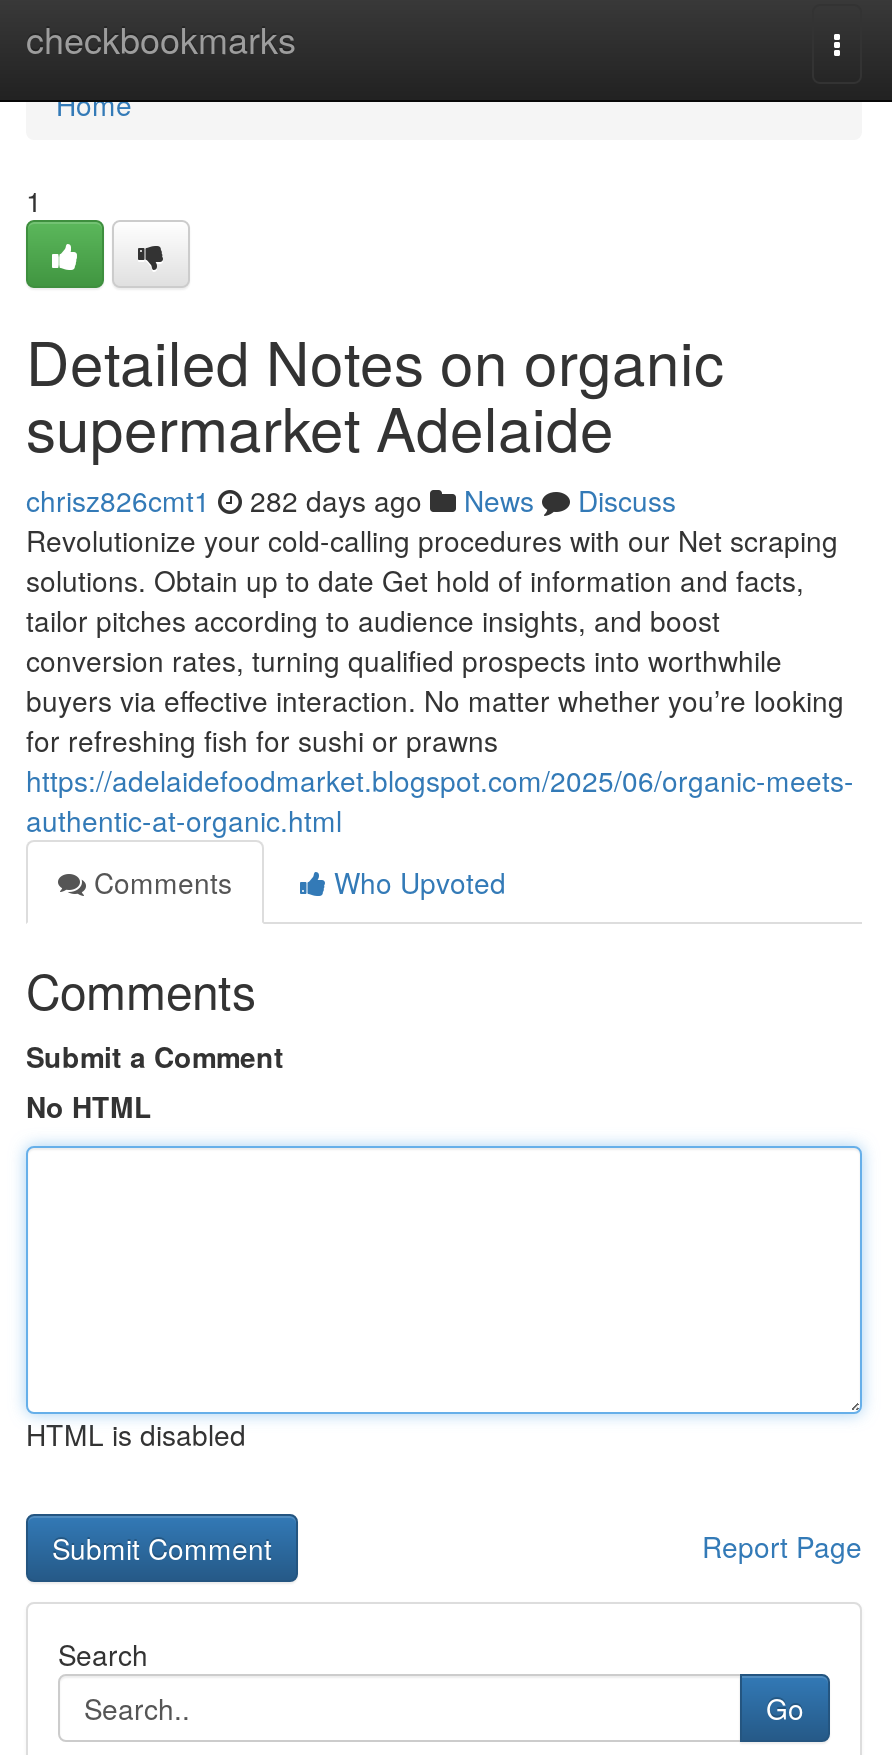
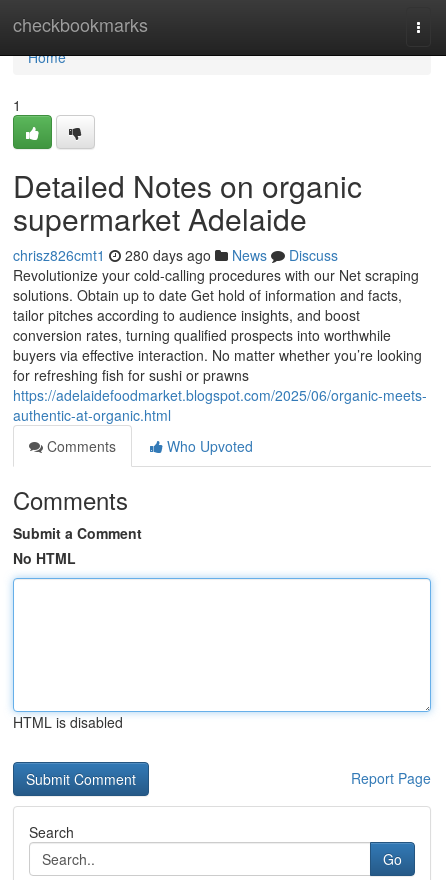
[26,480,676,520] chrisz826cmt1 282 days ago News Discuss -> [13,245,338,265] chrisz826cmt1 280 days ago News Discuss

